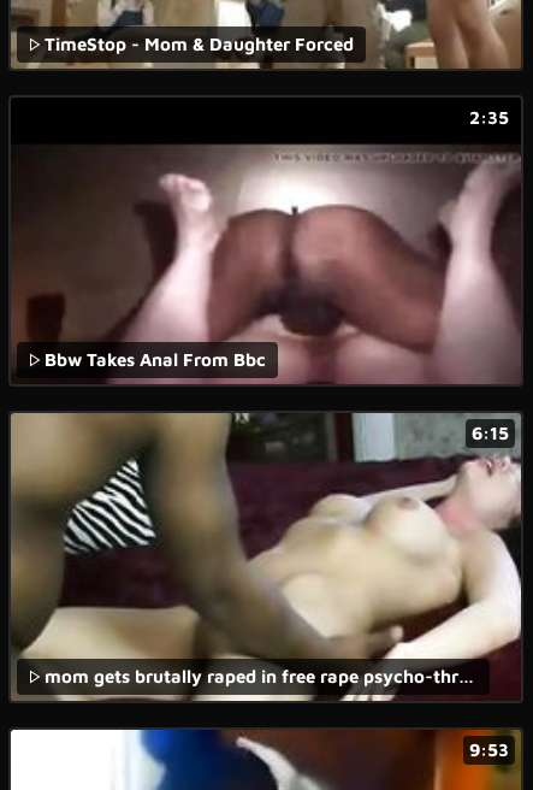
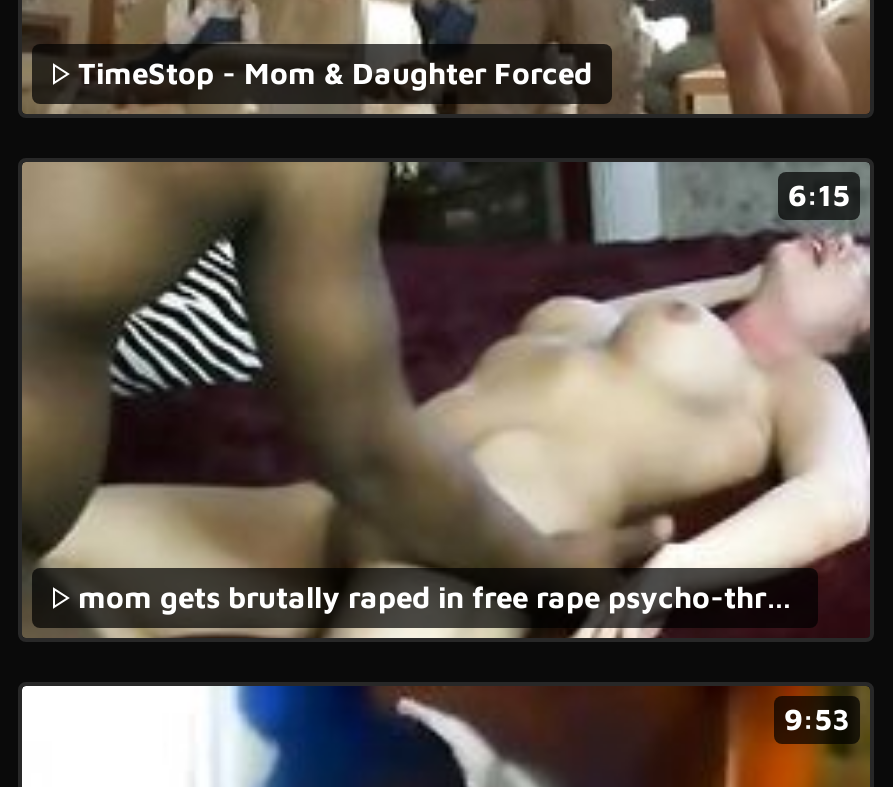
[11,98,521,384] [image] | Bbw Takes Anal From Bbc -> none
[469,107,509,127] 2:35 -> none

